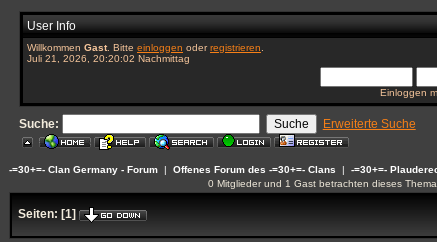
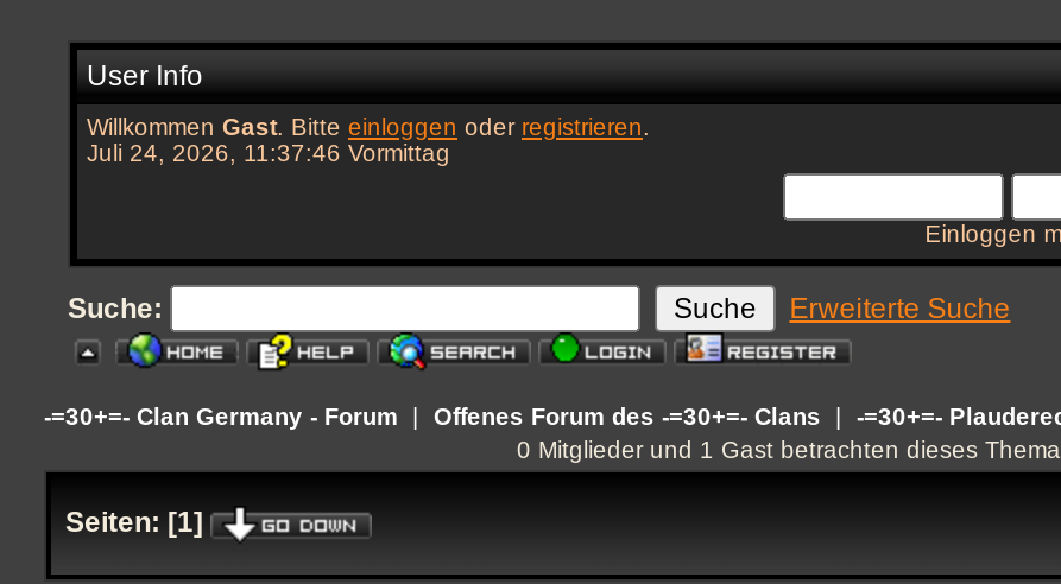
[27,53,190,64] Juli 21, 2026, 20:20:02 Nachmittag -> [87,140,450,166] Juli 24, 2026, 11:37:46 Vormittag

